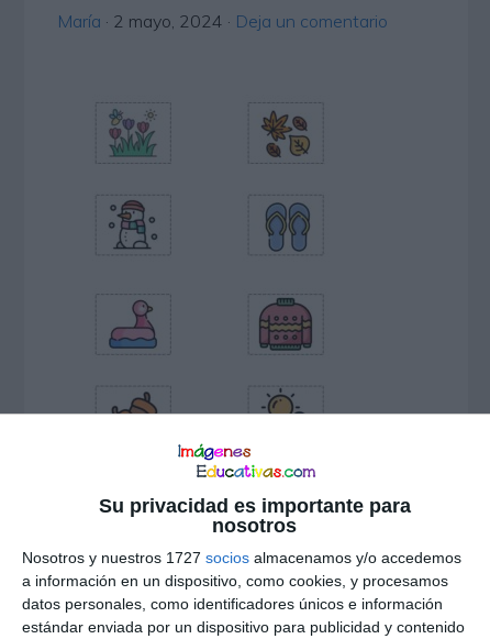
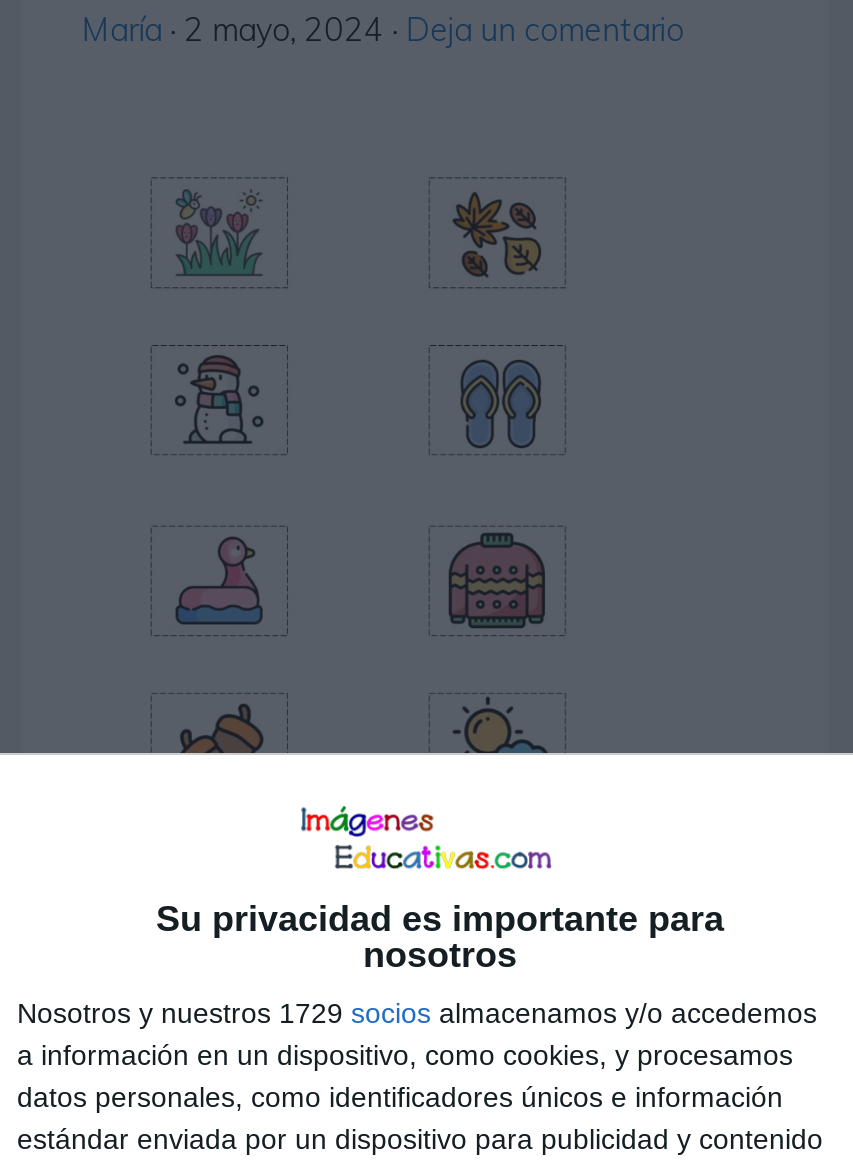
[22,549,461,566] Nosotros y nuestros 1727 socios almacenamos y/o accedemos -> [17,997,817,1029] Nosotros y nuestros 1729 socios almacenamos y/o accedemos

